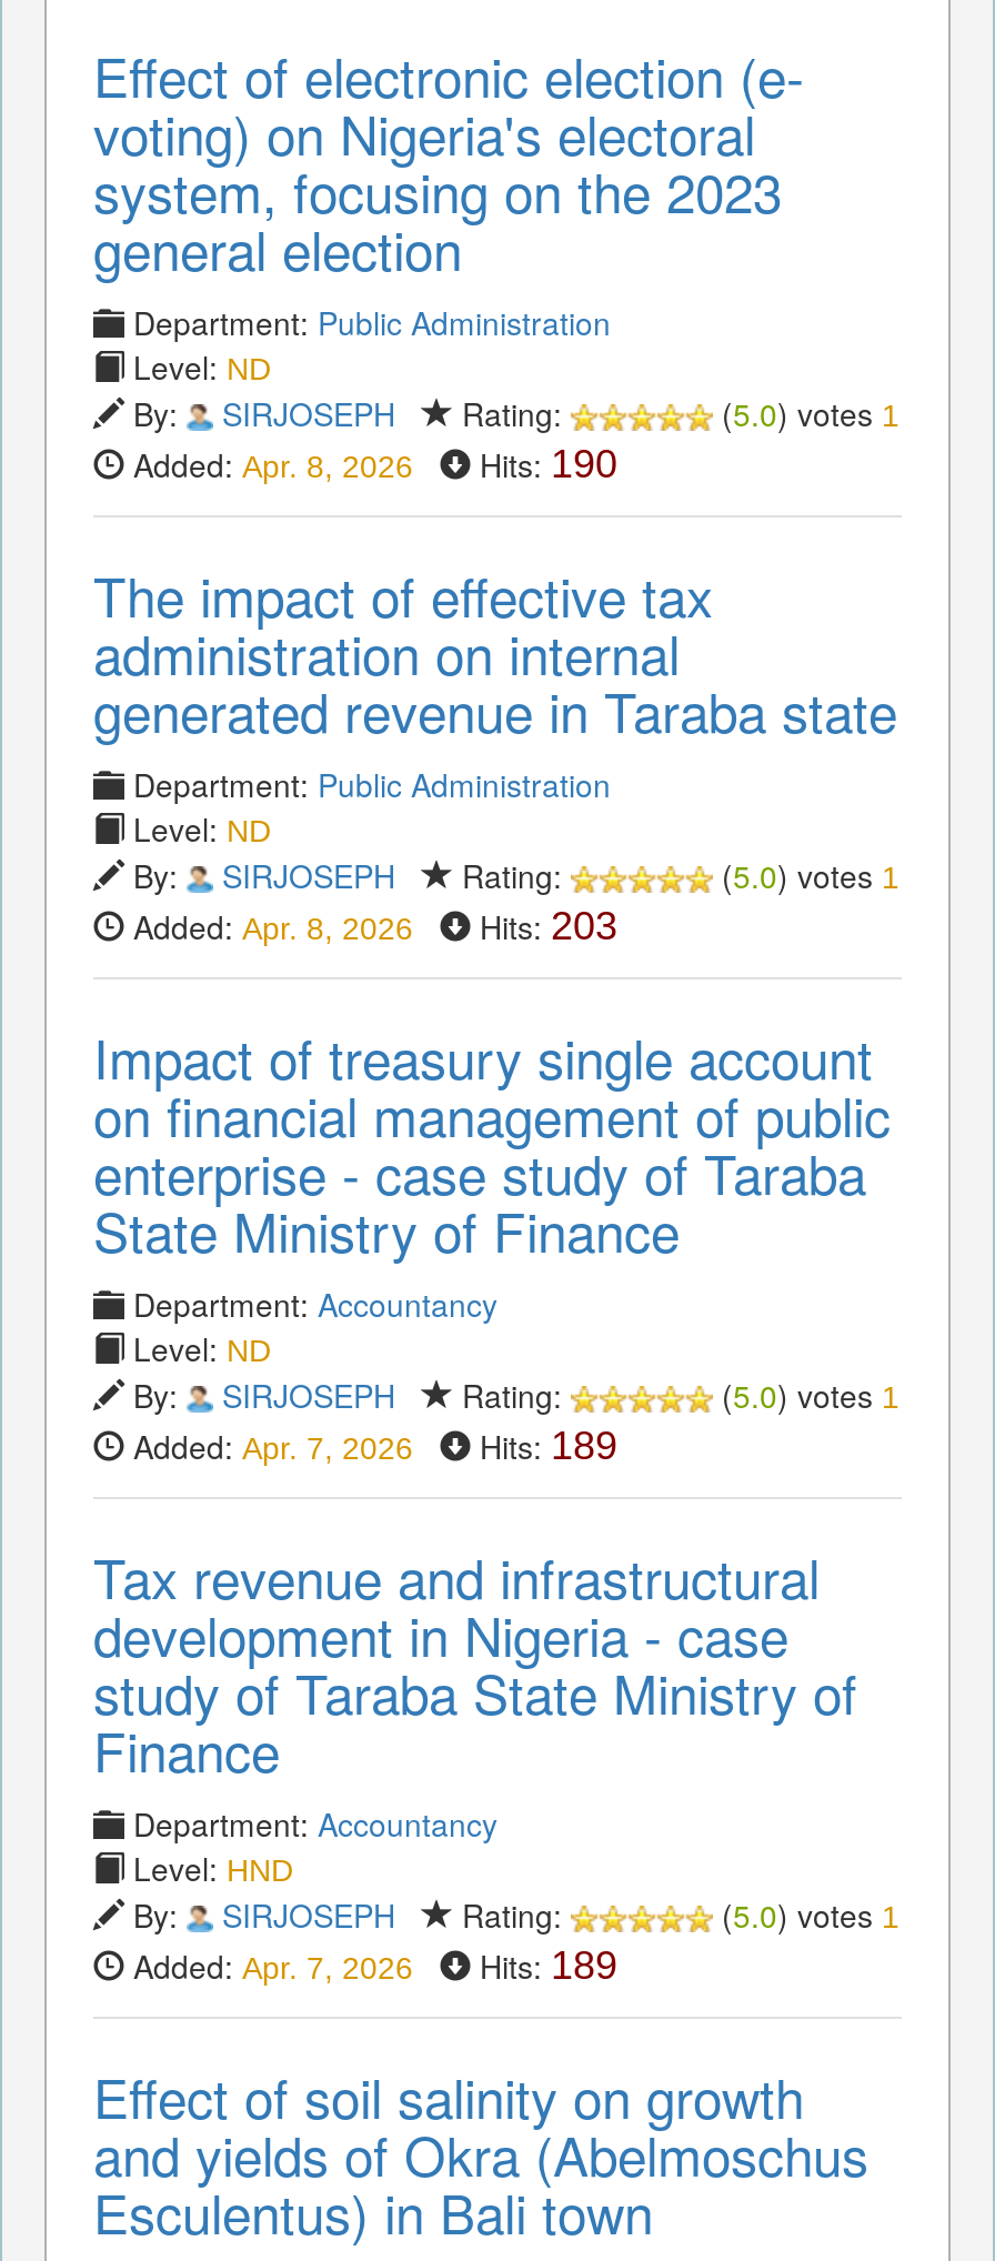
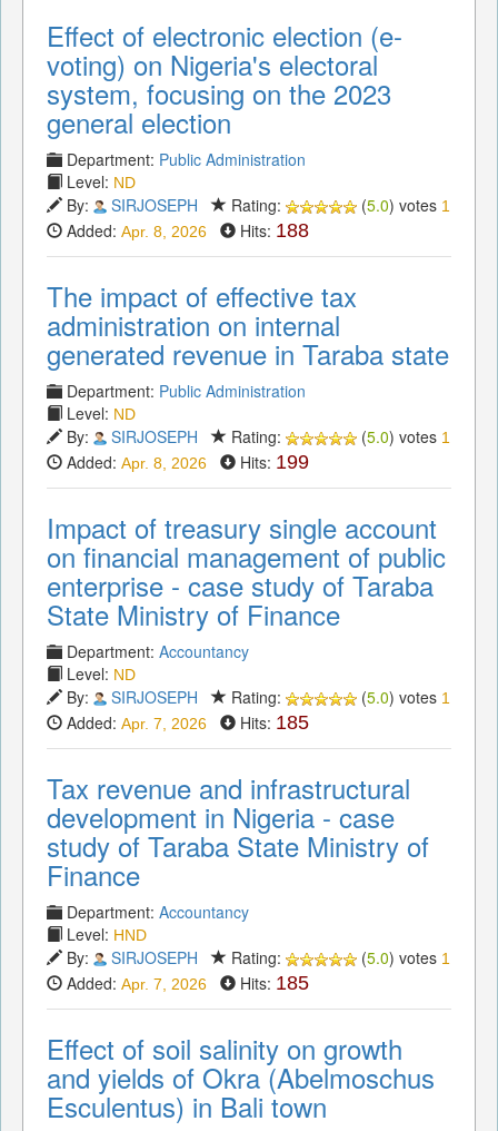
[124,442,617,486] Added: Apr. 8, 2026 Hits: 190 -> [62,219,309,242] Added: Apr. 8, 2026 Hits: 188
[124,904,617,948] Added: Apr. 8, 2026 Hits: 203 -> [62,451,309,473] Added: Apr. 8, 2026 Hits: 199
[124,1424,617,1468] Added: Apr. 7, 2026 Hits: 189 -> [62,711,309,734] Added: Apr. 7, 2026 Hits: 185
[124,1943,617,1988] Added: Apr. 7, 2026 Hits: 189 -> [62,972,309,994] Added: Apr. 7, 2026 Hits: 185

